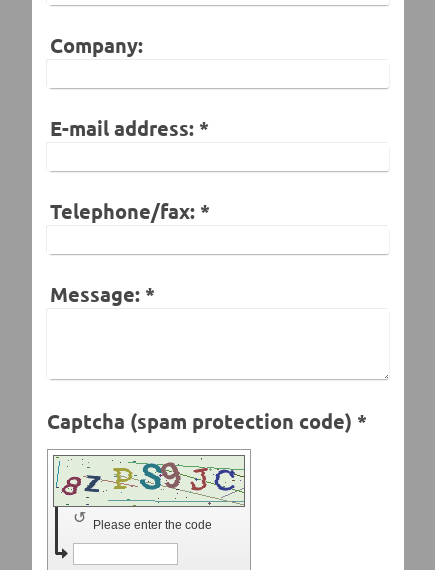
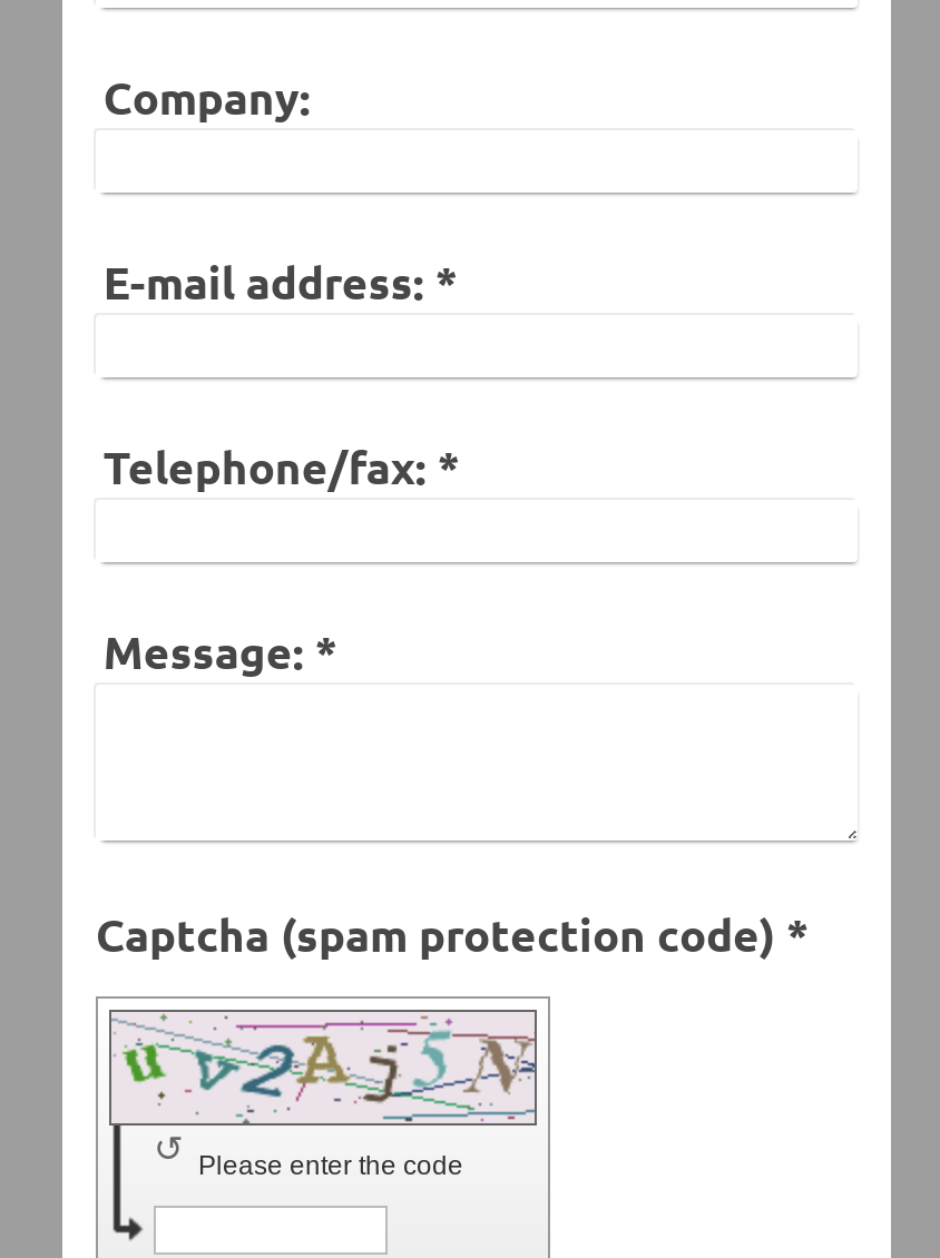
[55,456,245,507] [image] -> [114,1012,537,1126] [image]

